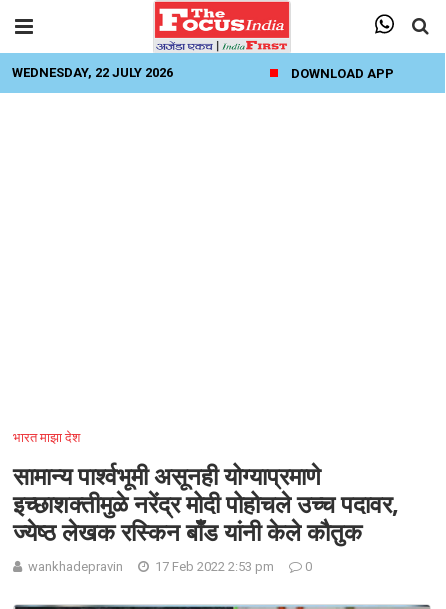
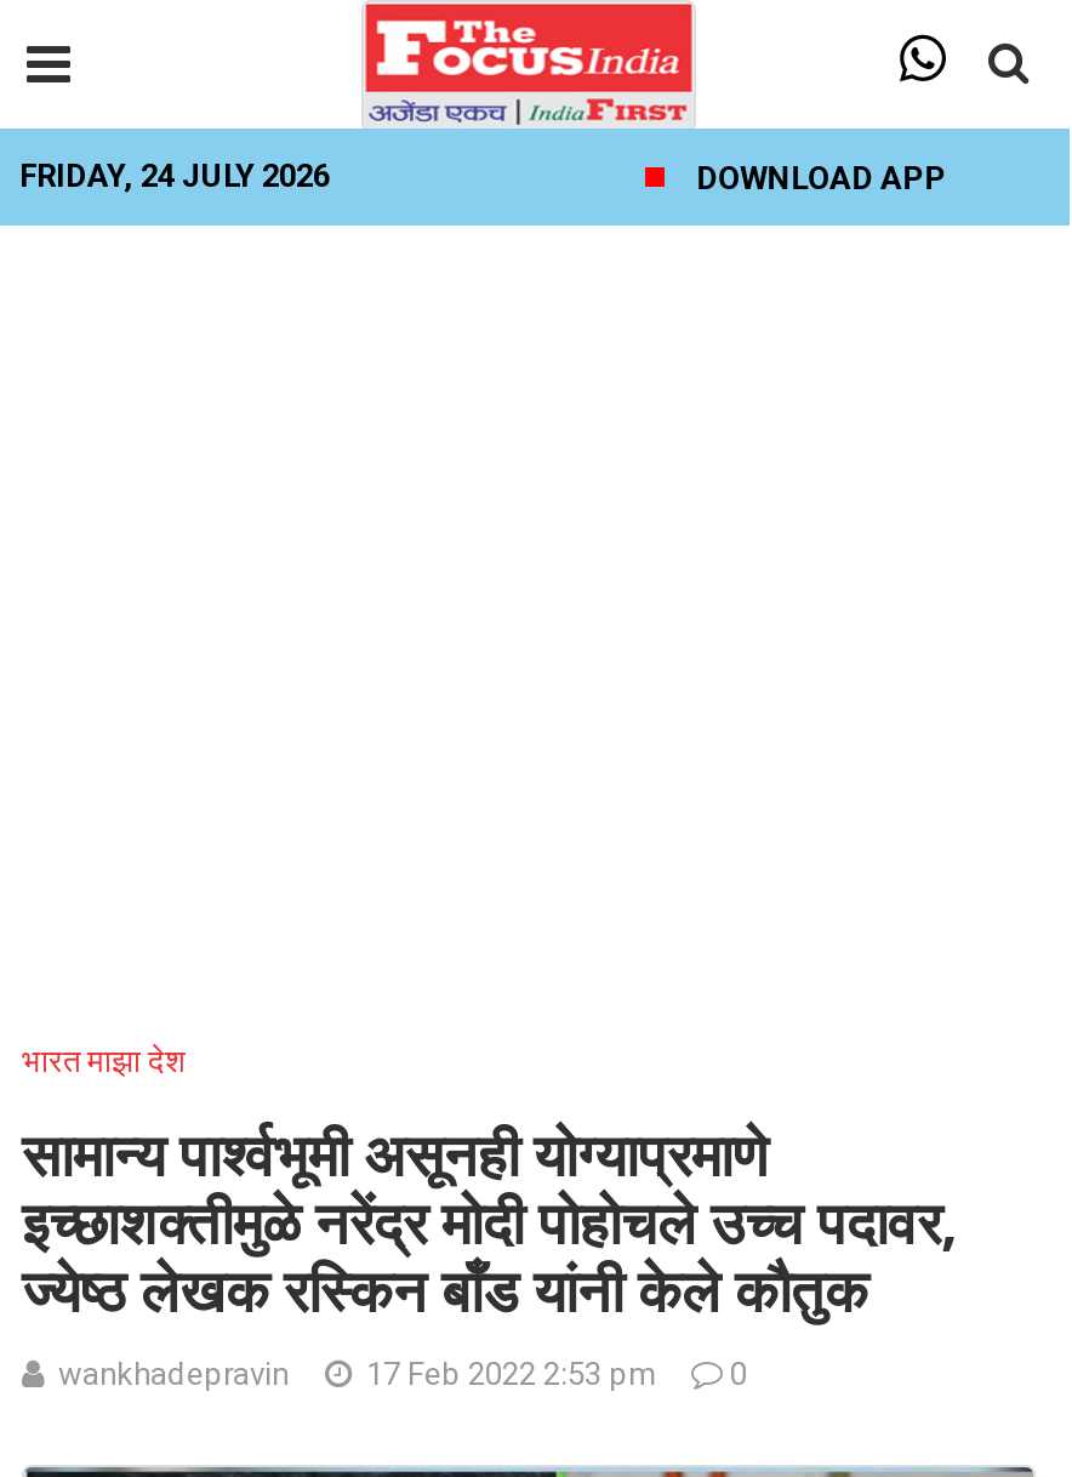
[12,65,173,80] WEDNESDAY, 22 JULY 2026 -> [19,158,330,194] FRIDAY, 24 JULY 2026

